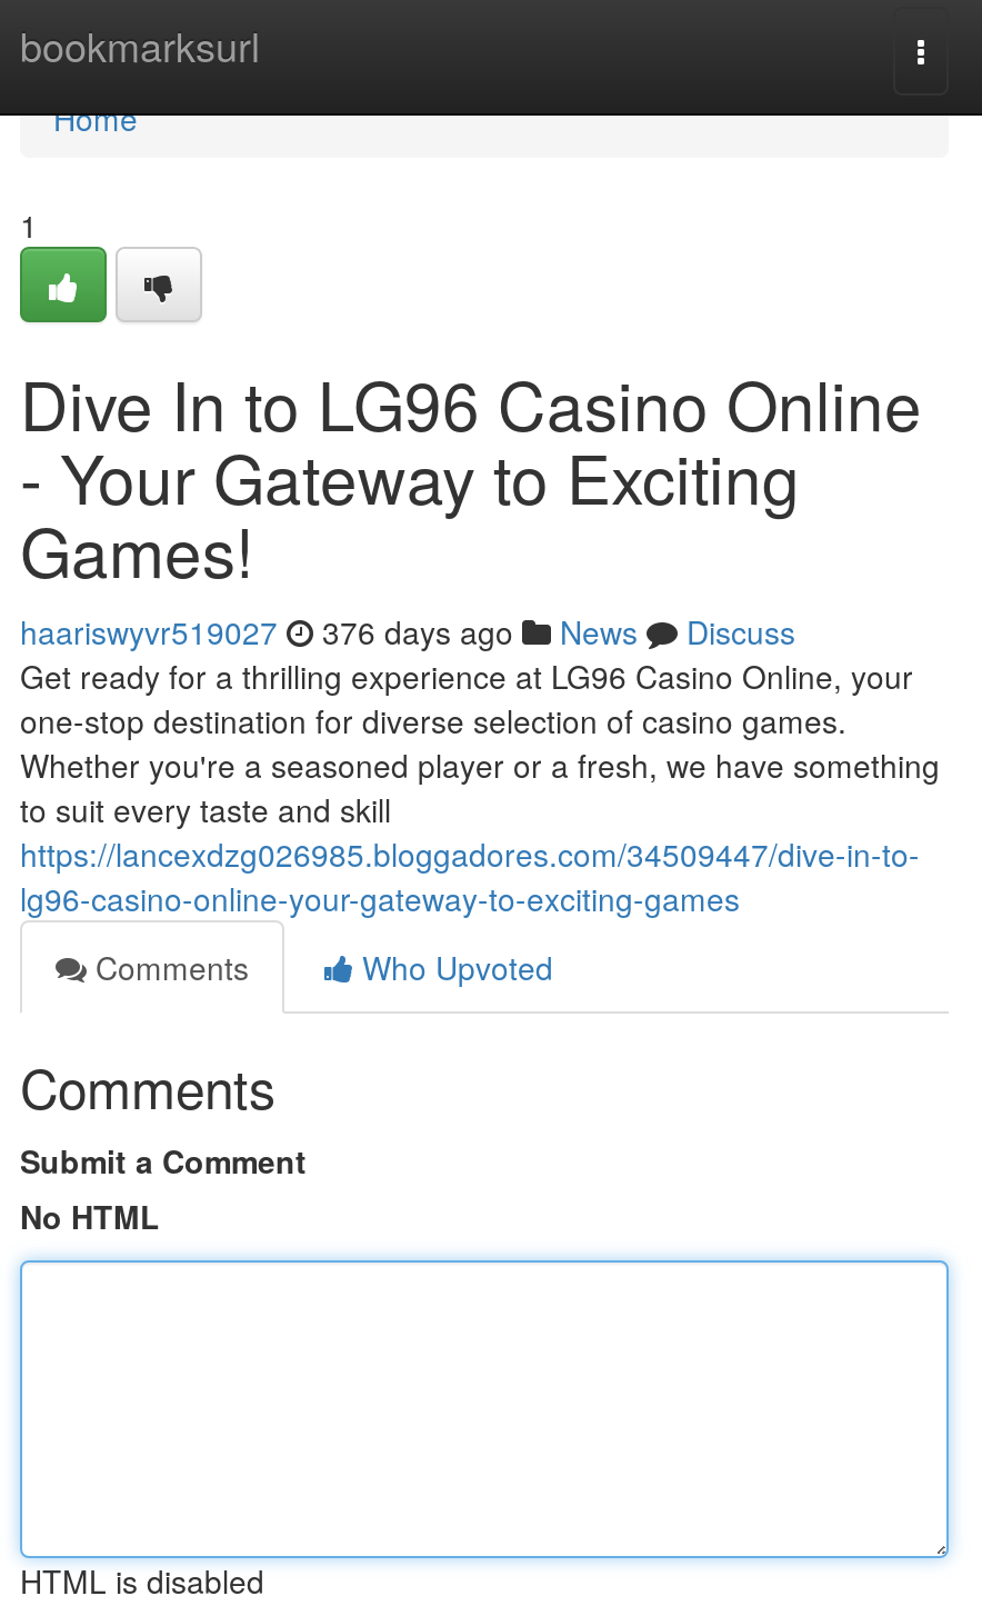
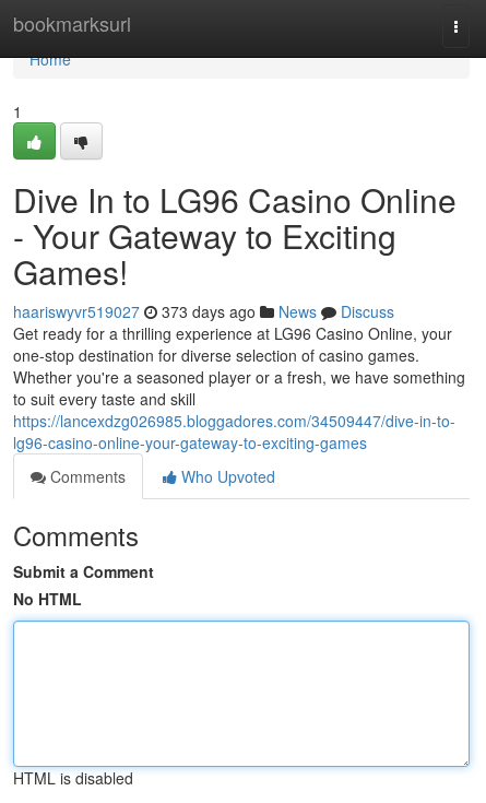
[20,609,795,654] haariswyvr519027 376 days ago News Discuss -> [13,300,394,322] haariswyvr519027 373 days ago News Discuss

